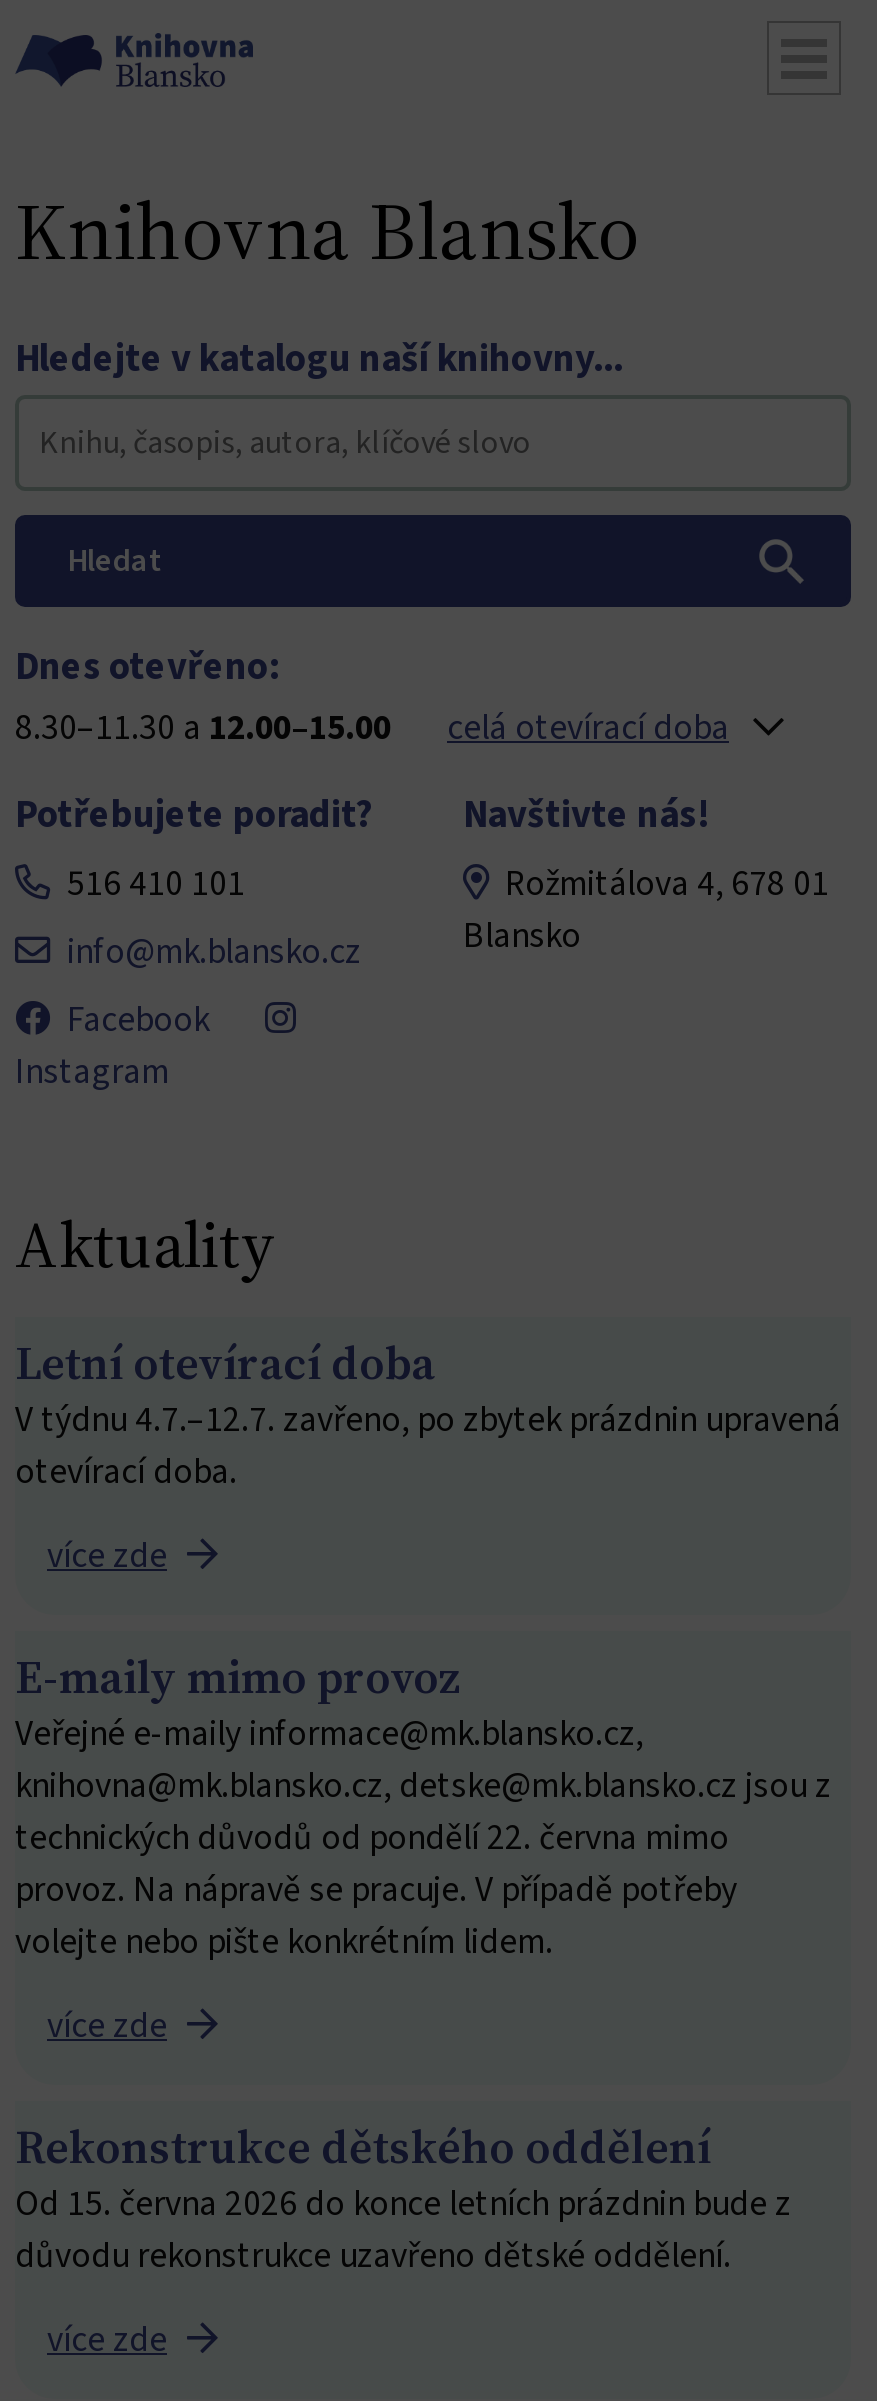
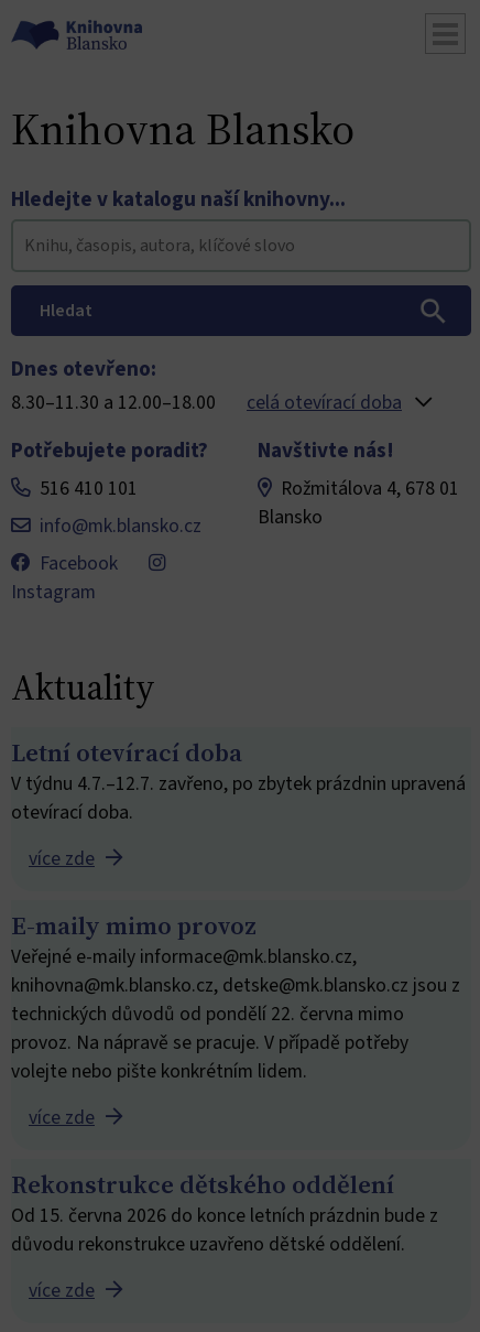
[15,703,729,753] 8.30–11.30 a 12.00–15.00 celá otevírací doba -> [11,389,402,416] 8.30–11.30 a 12.00–18.00 celá otevírací doba

